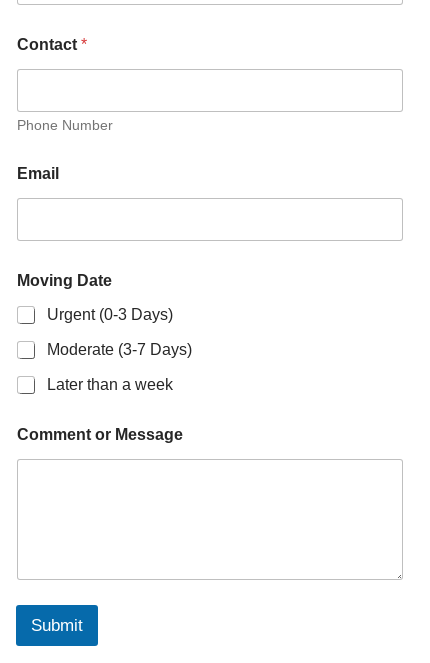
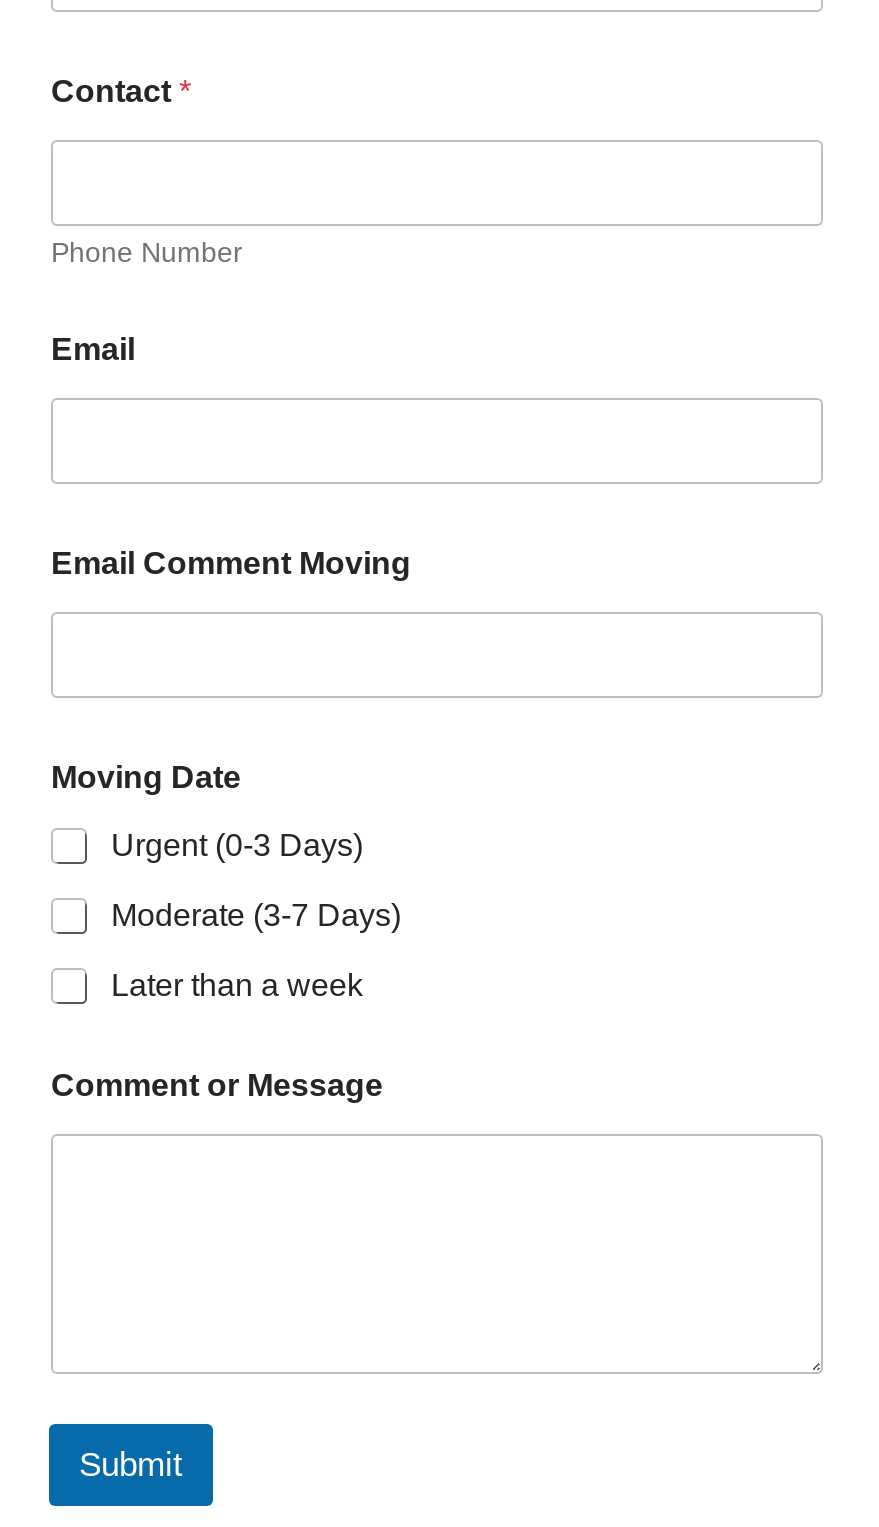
none -> [51,546,411,580] Email Comment Moving

